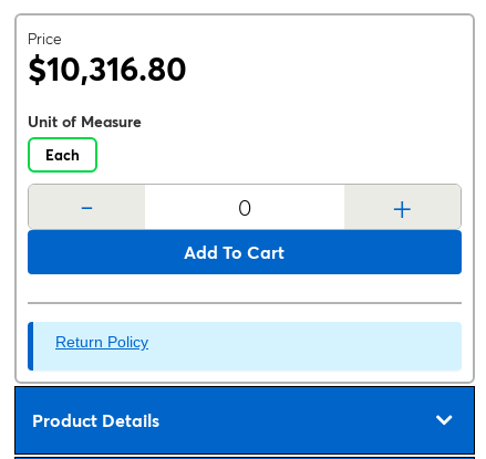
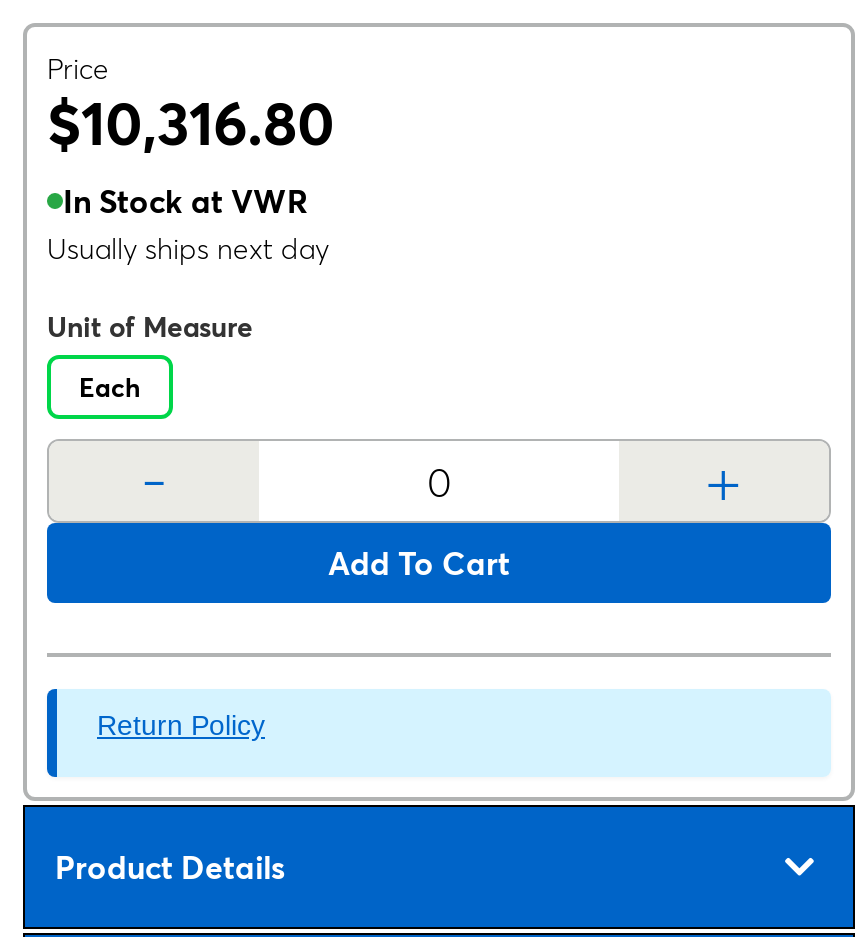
none -> [47,181,329,267] In Stock at VWR | Usually ships next day

